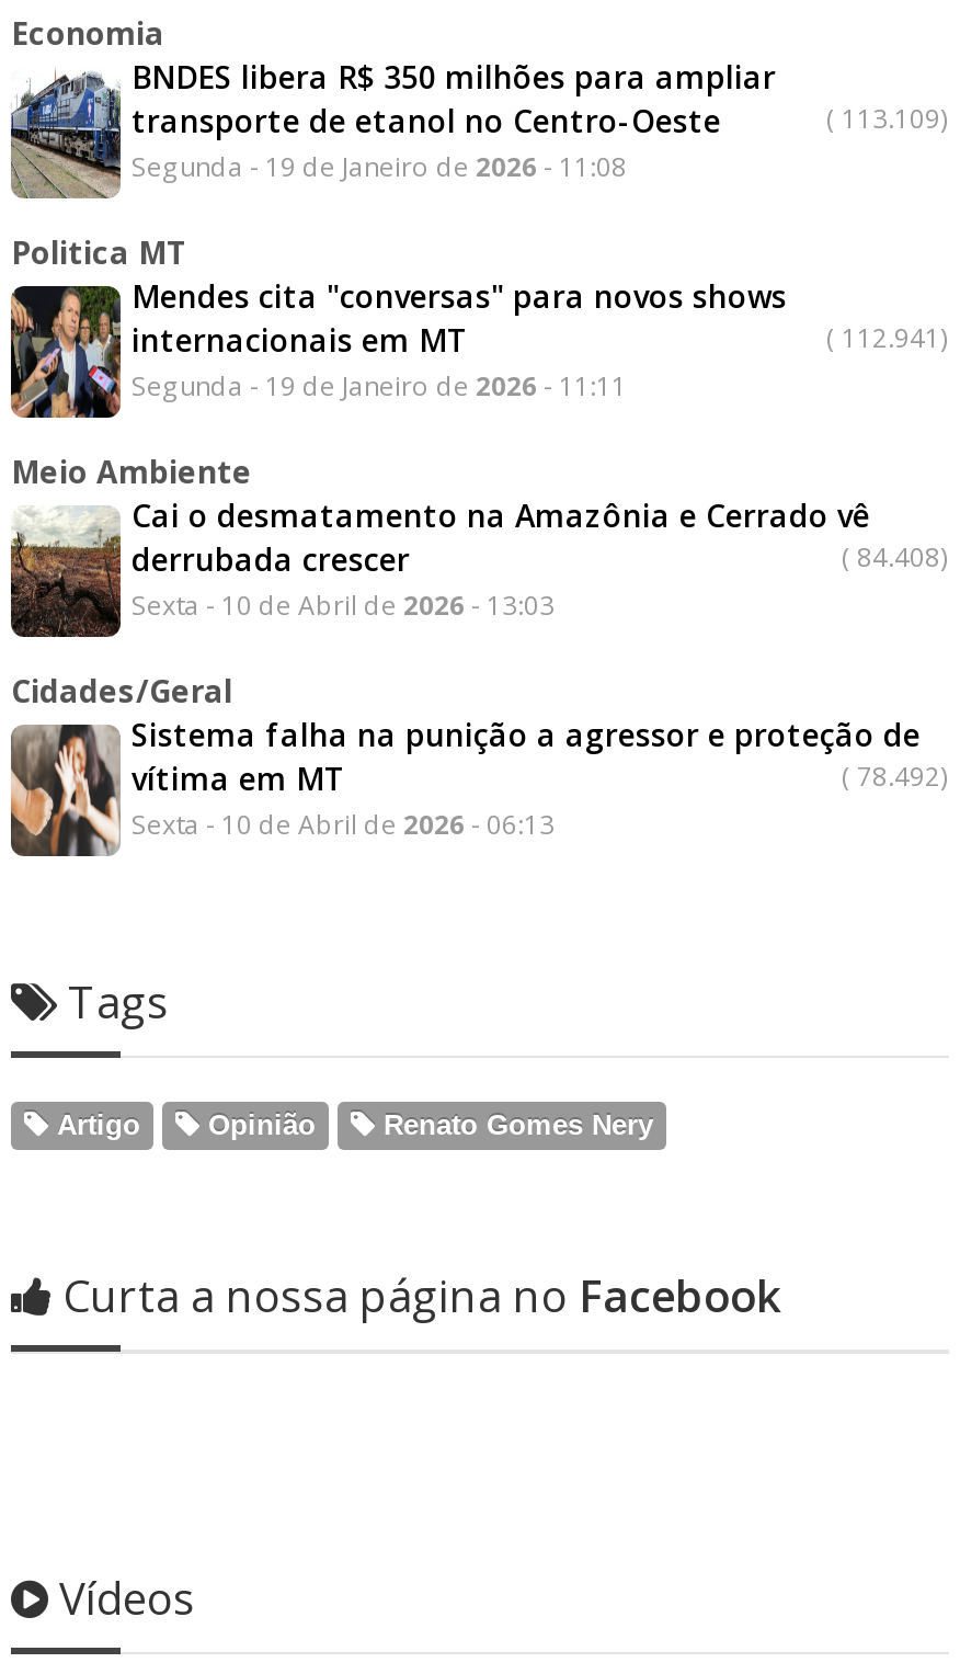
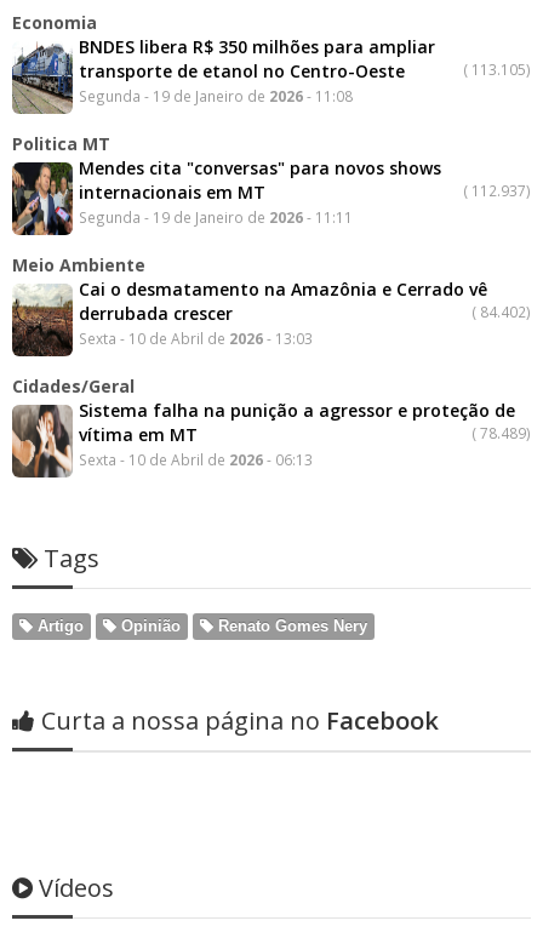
[826,100,949,135] (113.109) -> [463,59,531,79] (113.105)
[826,319,949,354] (112.941) -> [463,181,531,200] (112.937)
[842,538,949,573] (84.408) -> [471,302,531,321] (84.402)
[842,758,949,793] (78.492) -> [471,423,531,442] (78.489)

